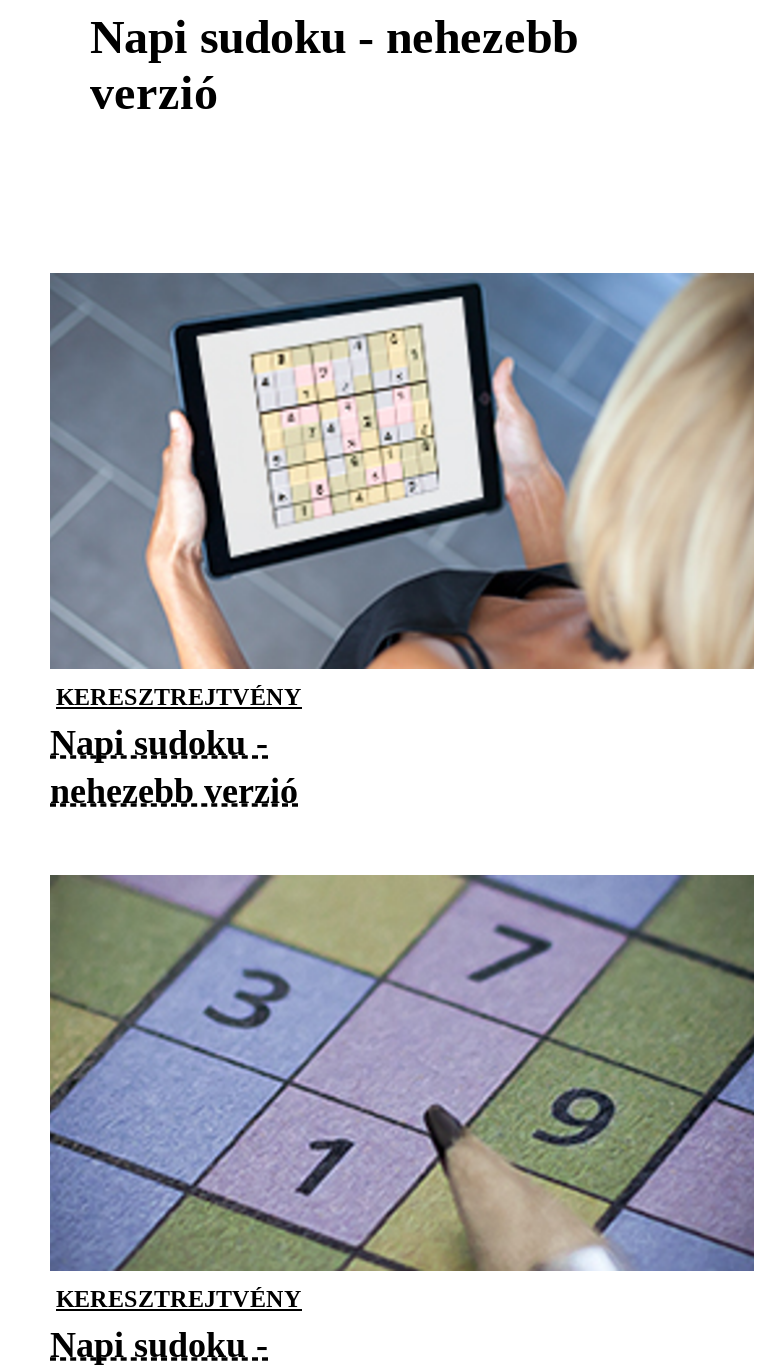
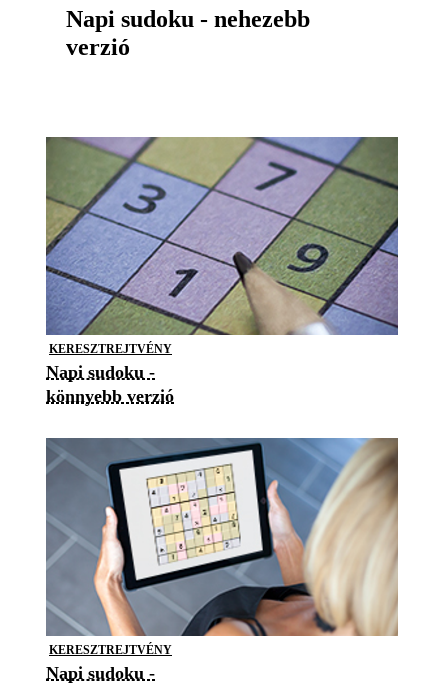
moved [50,273,754,671] -> [46,438,398,637]: [image]
[50,771,298,811] nehezebb verzió -> [46,386,174,406] könnyebb verzió
moved [50,873,756,1273] -> [46,136,399,336]: [image]

